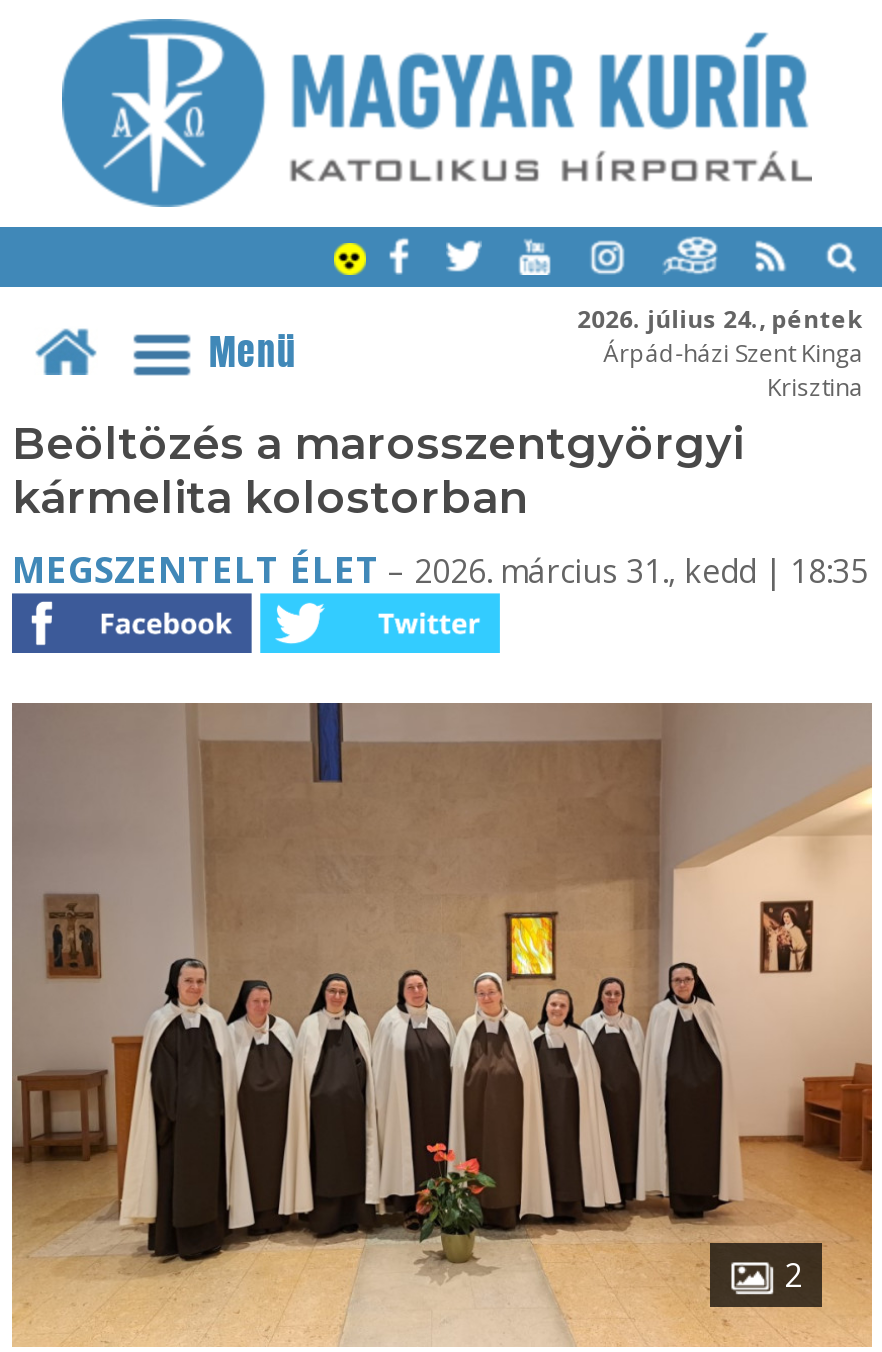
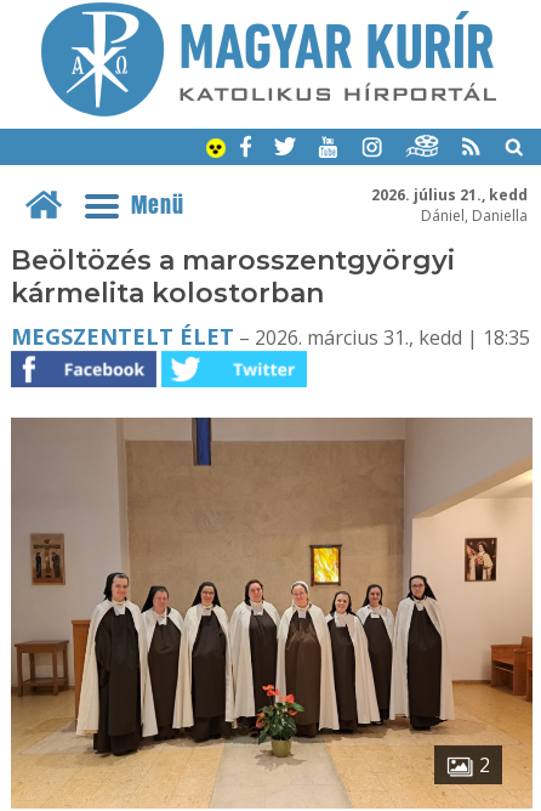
[577,301,863,403] 2026. július 24., péntek | Árpád-házi Szent Kinga | Krisztina -> [371,184,527,225] 2026. július 21., kedd | Dániel, Daniella

